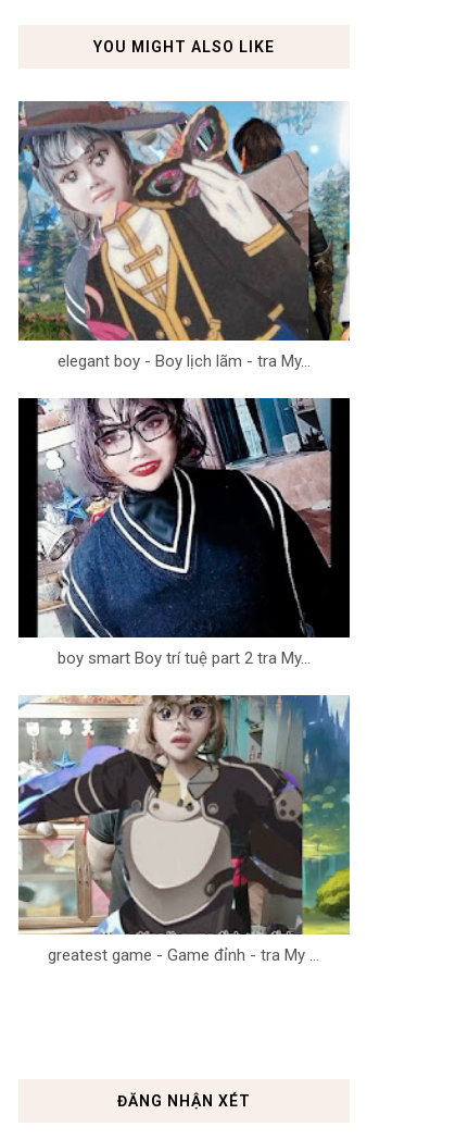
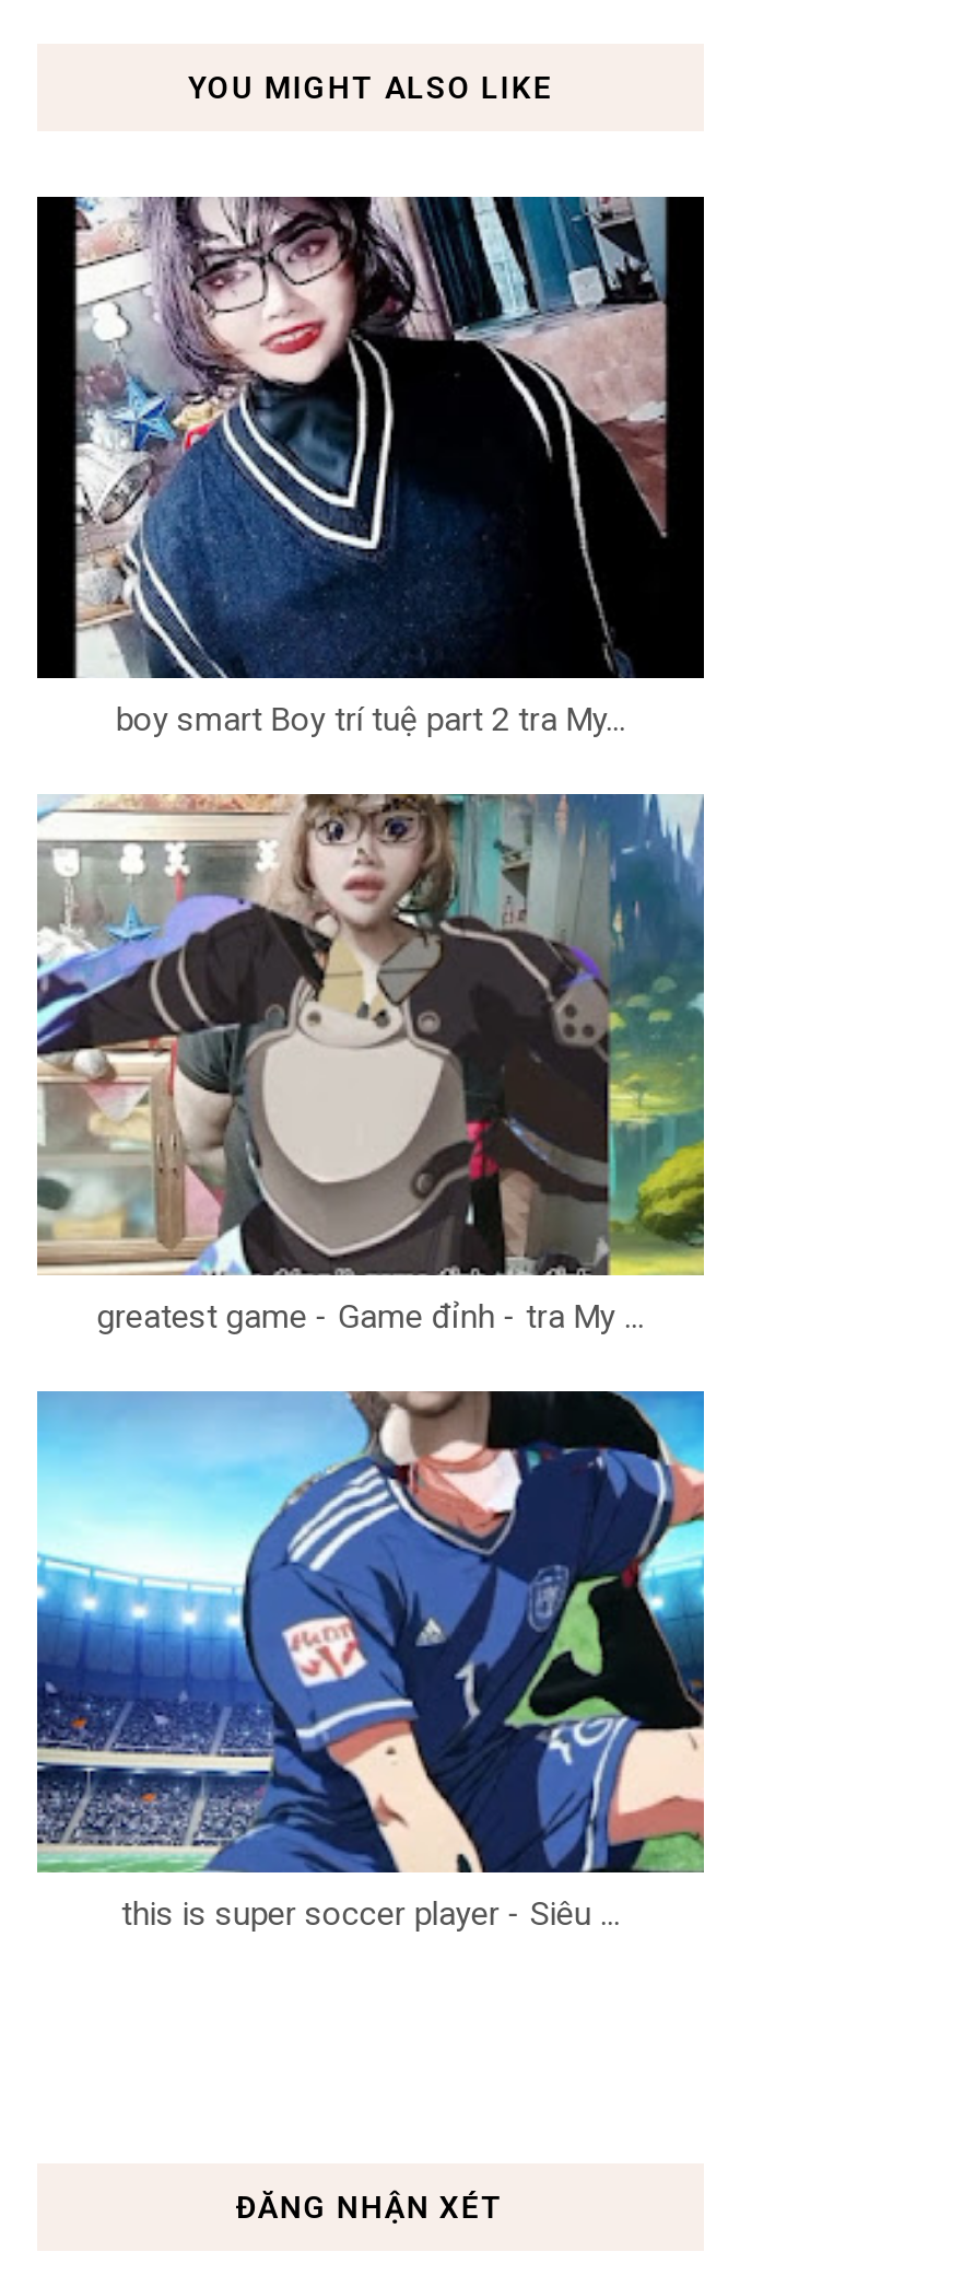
[17,100,351,371] [image] | elegant boy - Boy lịch lãm - tra My... -> none
moved [31,396,337,965] -> [63,192,678,1337]: [image] | boy smart Boy trí tuệ part 2 tra My... | greatest game - Game đỉnh - tra My ...
none -> [35,1389,706,1935] [image] | this is super soccer player - Siêu ...

